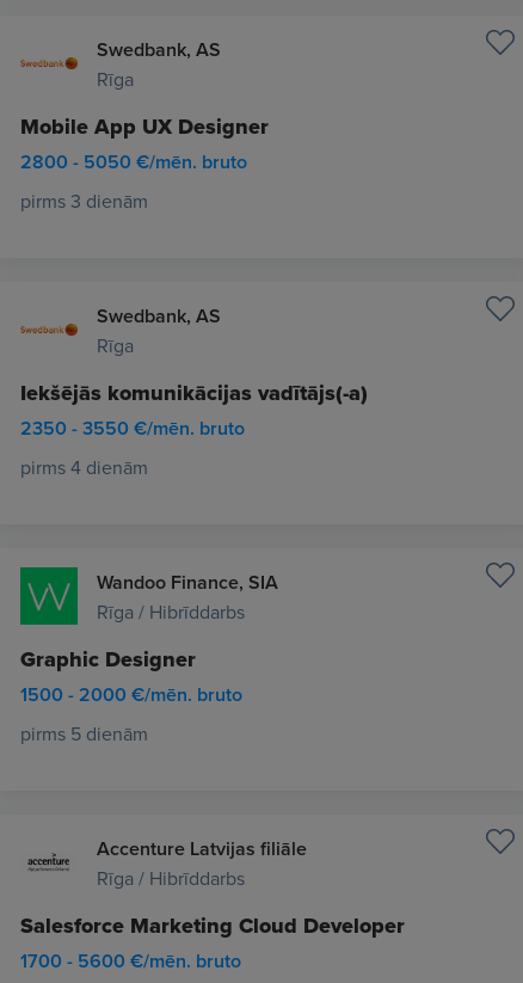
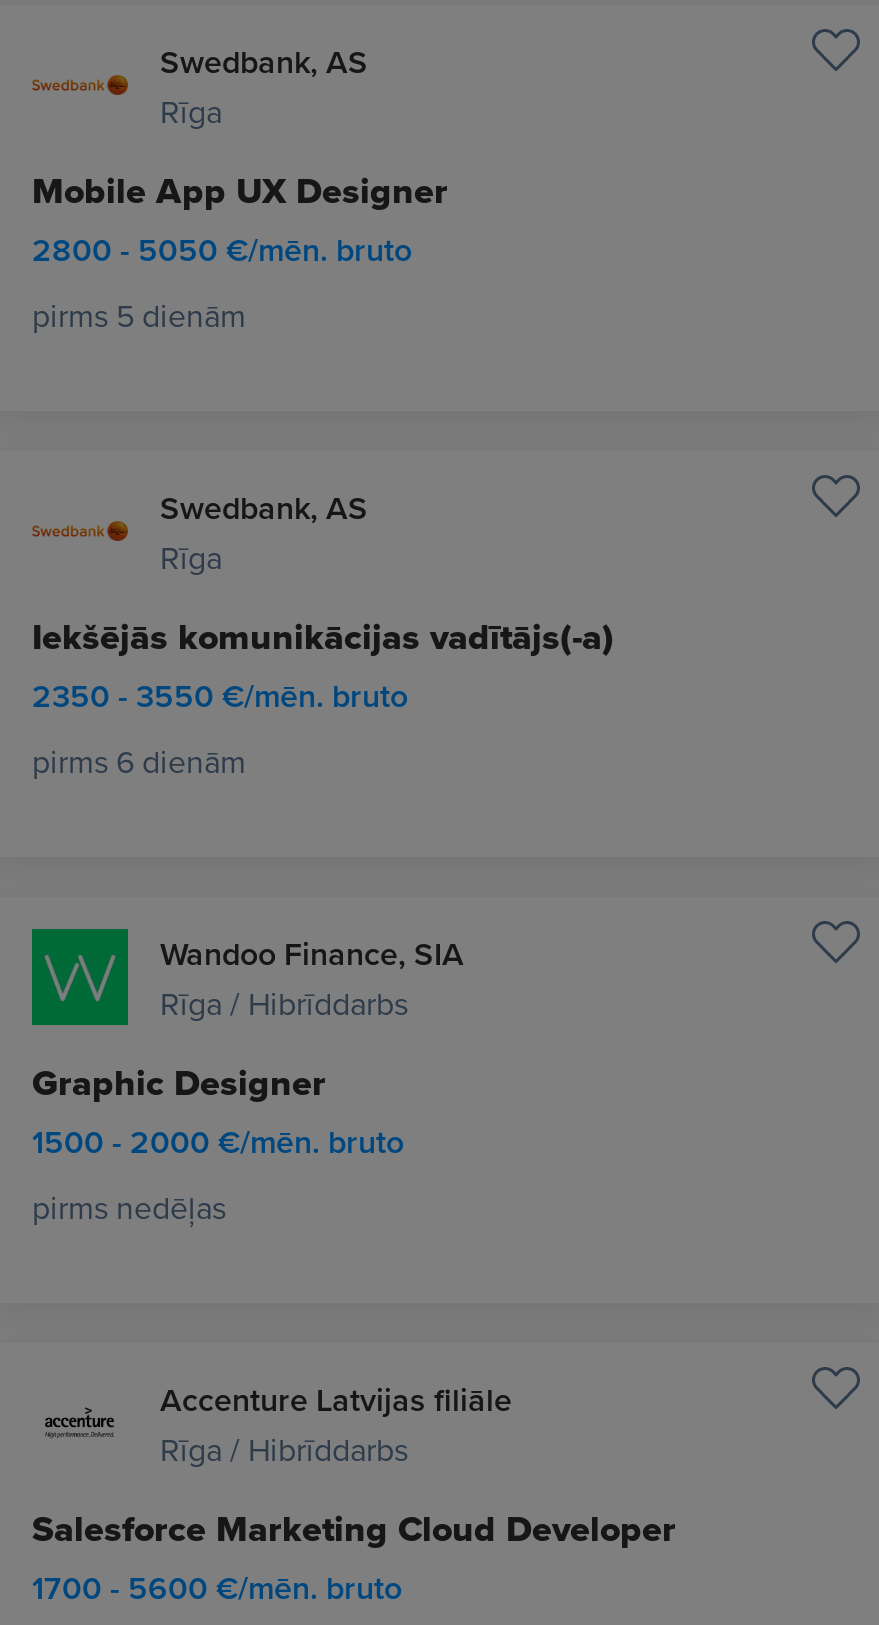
[20,188,148,214] pirms 3 dienām -> [32,293,246,337] pirms 5 dienām
[20,454,148,480] pirms 4 dienām -> [32,739,246,783] pirms 6 dienām
[20,720,148,747] pirms 5 dienām -> [32,1185,226,1229] pirms nedēļas

